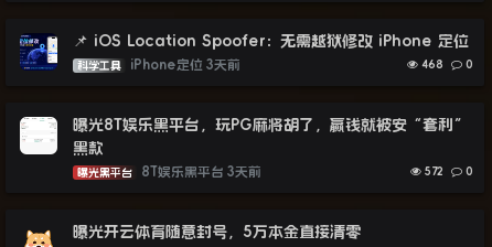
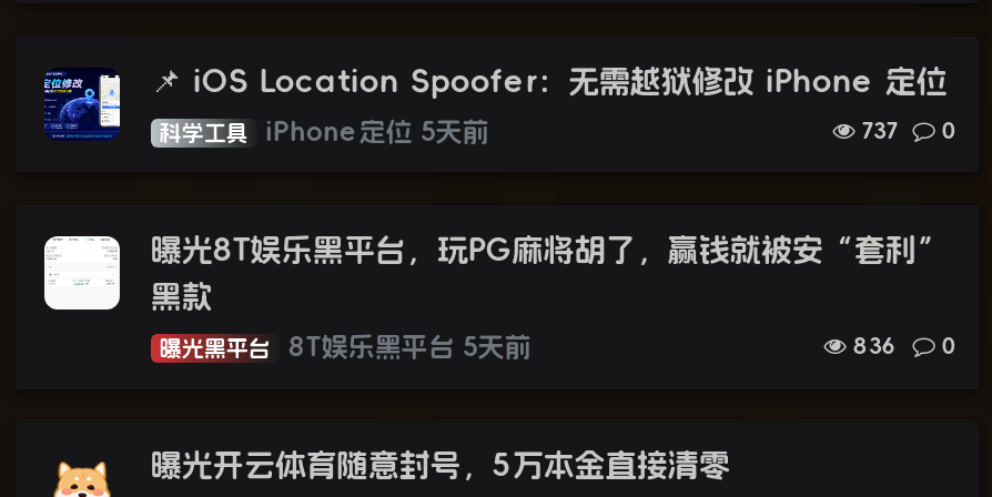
[130,59,241,72] iPhone定位 3天前 -> [266,118,489,145] iPhone定位 5天前
[418,59,473,71] 468 0 -> [855,118,957,143] 737 0
[141,166,262,179] 8T娱乐黑平台 3天前 -> [288,334,531,360] 8T娱乐黑平台 5天前
[422,166,473,178] 572 0 -> [846,334,957,358] 836 0

